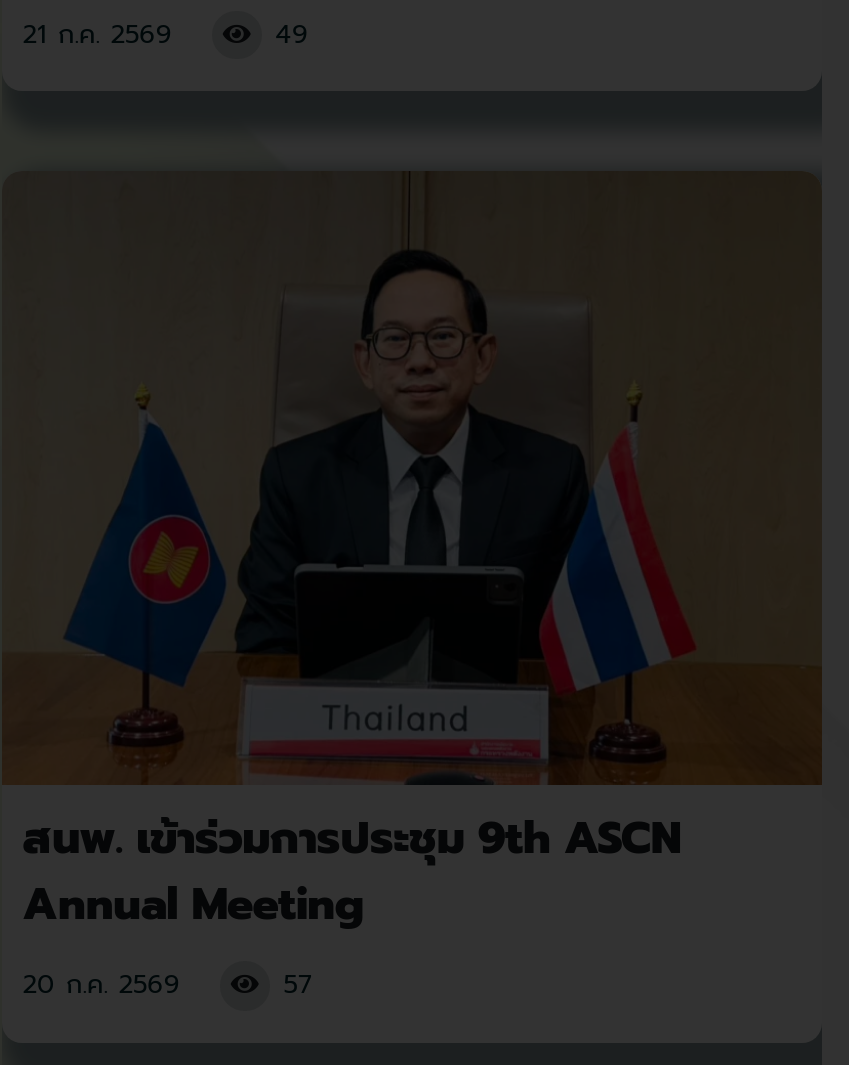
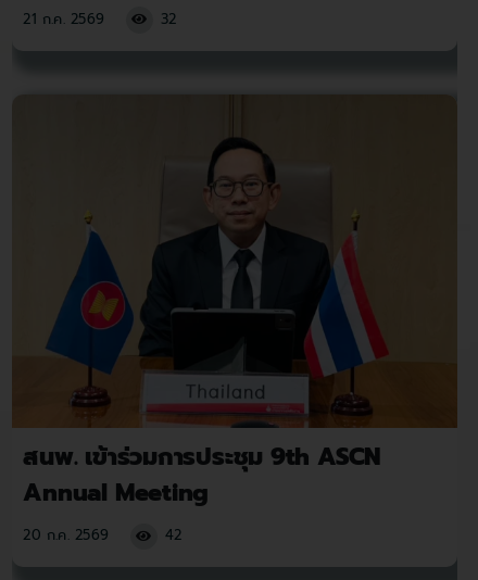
[276,15,309,53] 49 -> [161,8,176,29] 32
[284,966,313,1004] 57 -> [165,525,182,546] 42

